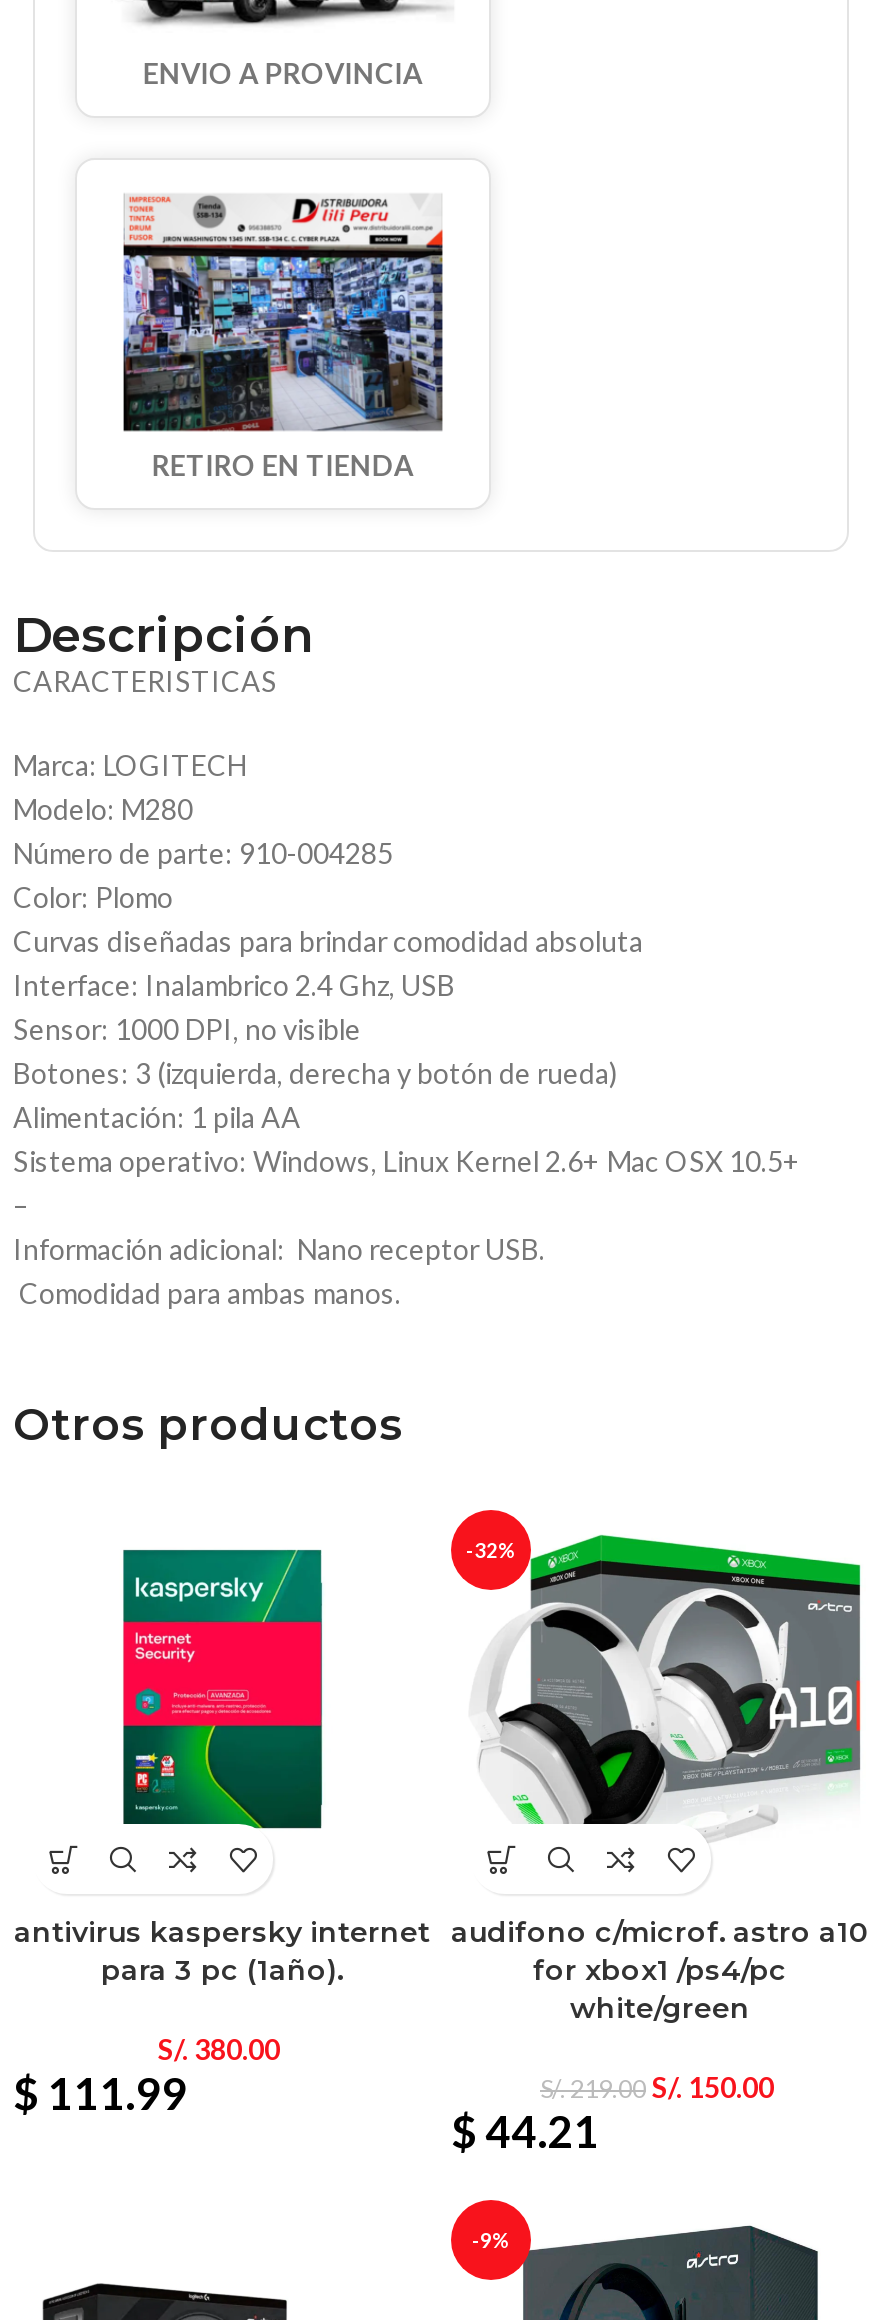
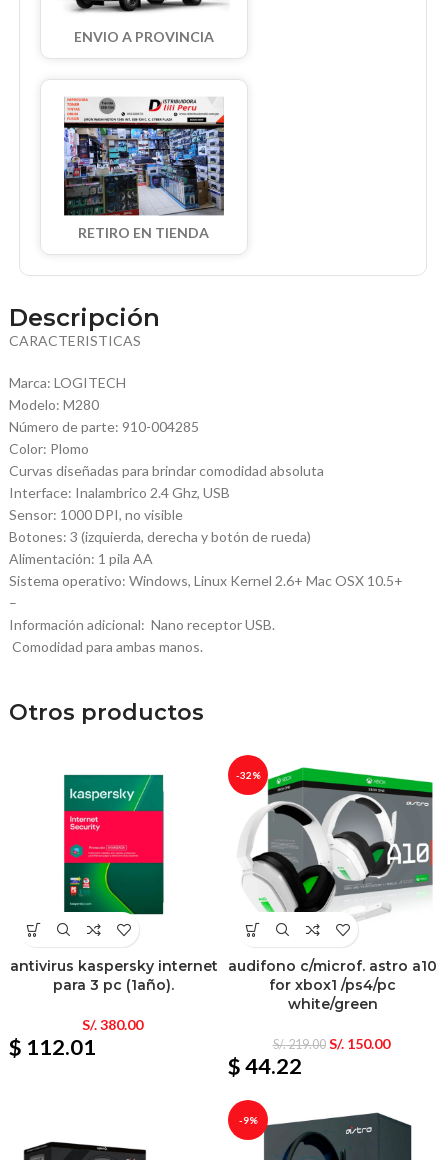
[13,2069,187,2121] $ 111.99 -> [9,1034,96,1060] $ 112.01
[451,2107,599,2159] $ 44.21 -> [228,1053,302,1079] $ 44.22

